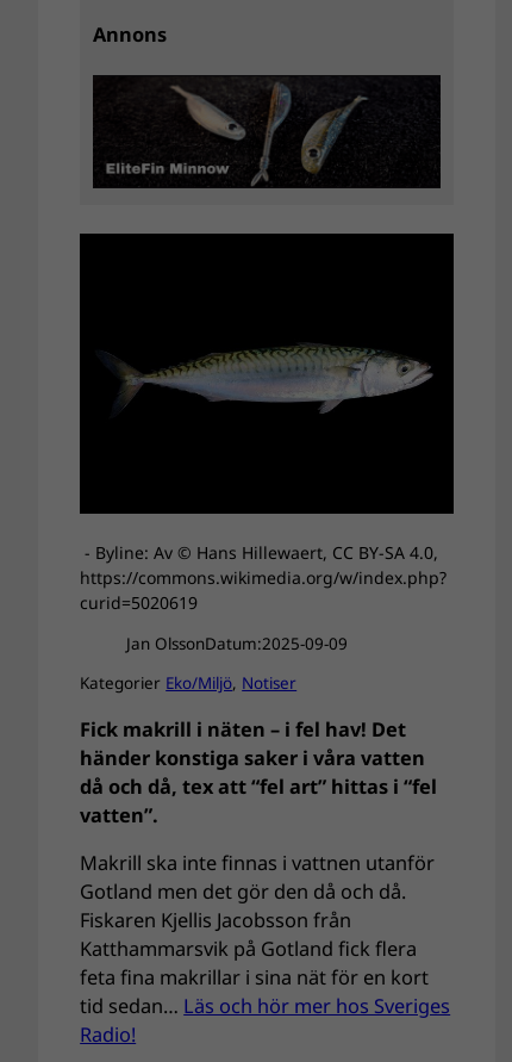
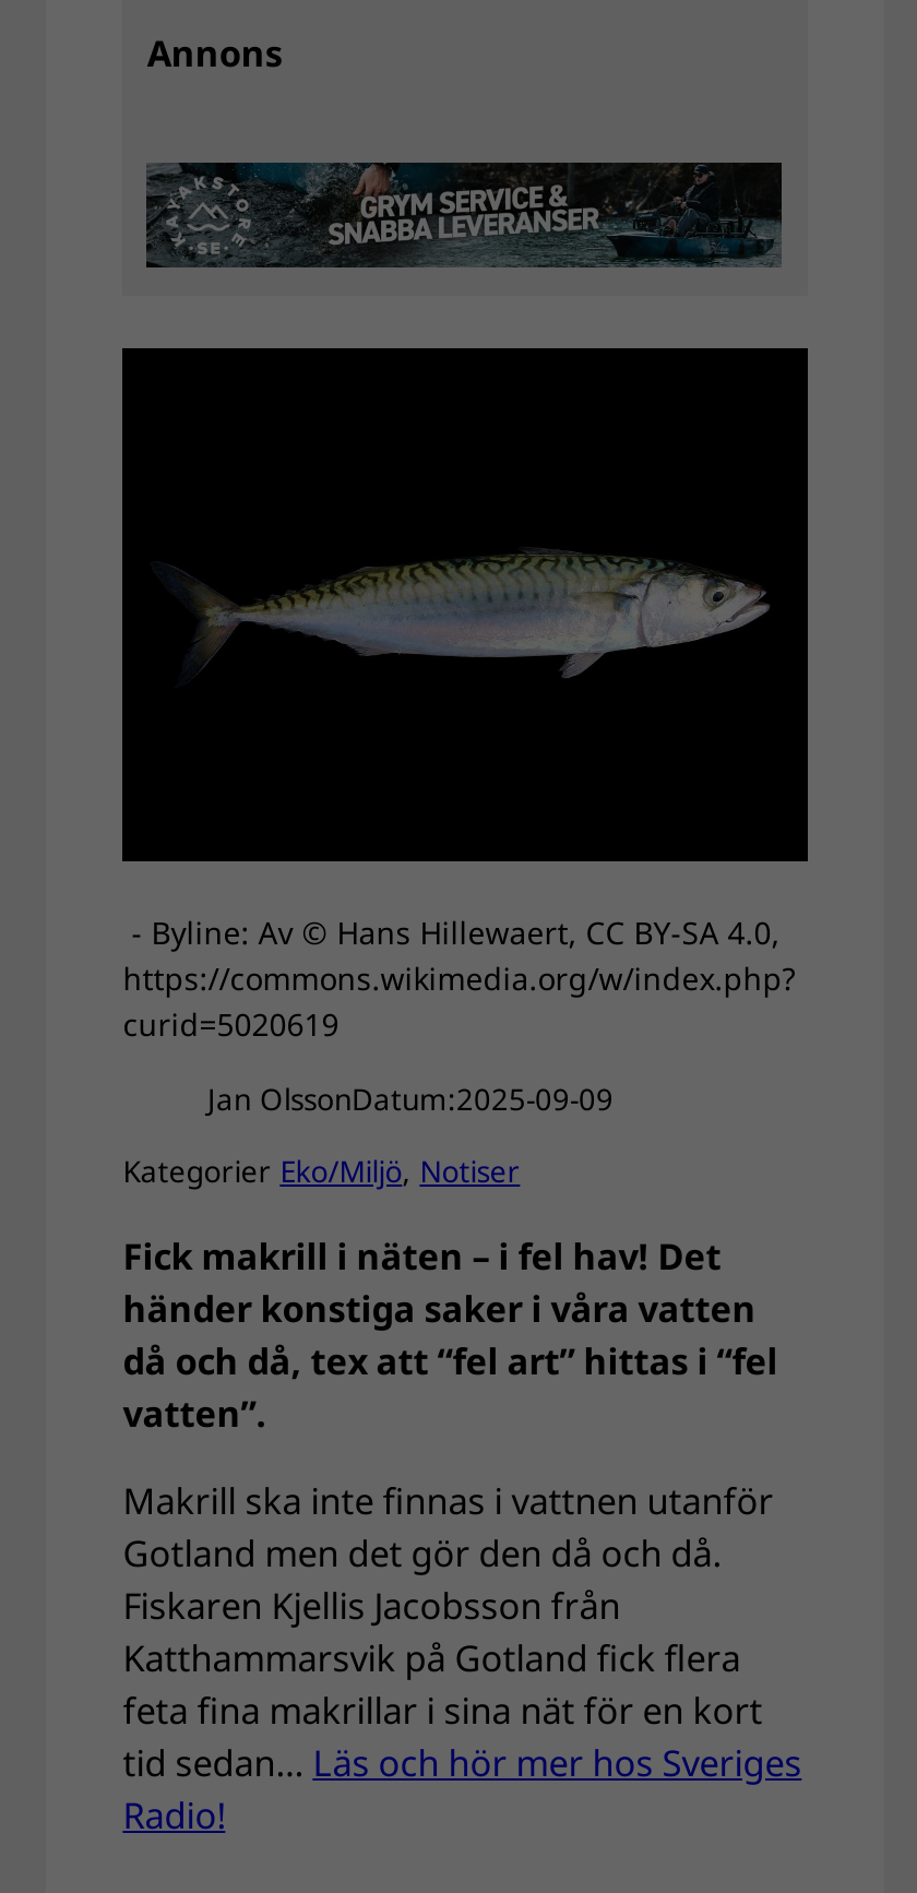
[92,74,442,190] [image] -> [146,128,784,270] [image]

